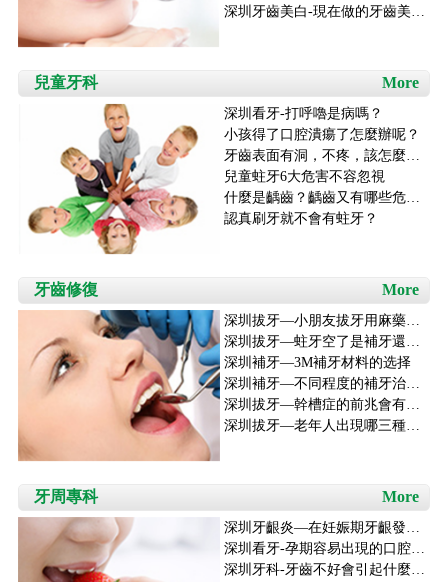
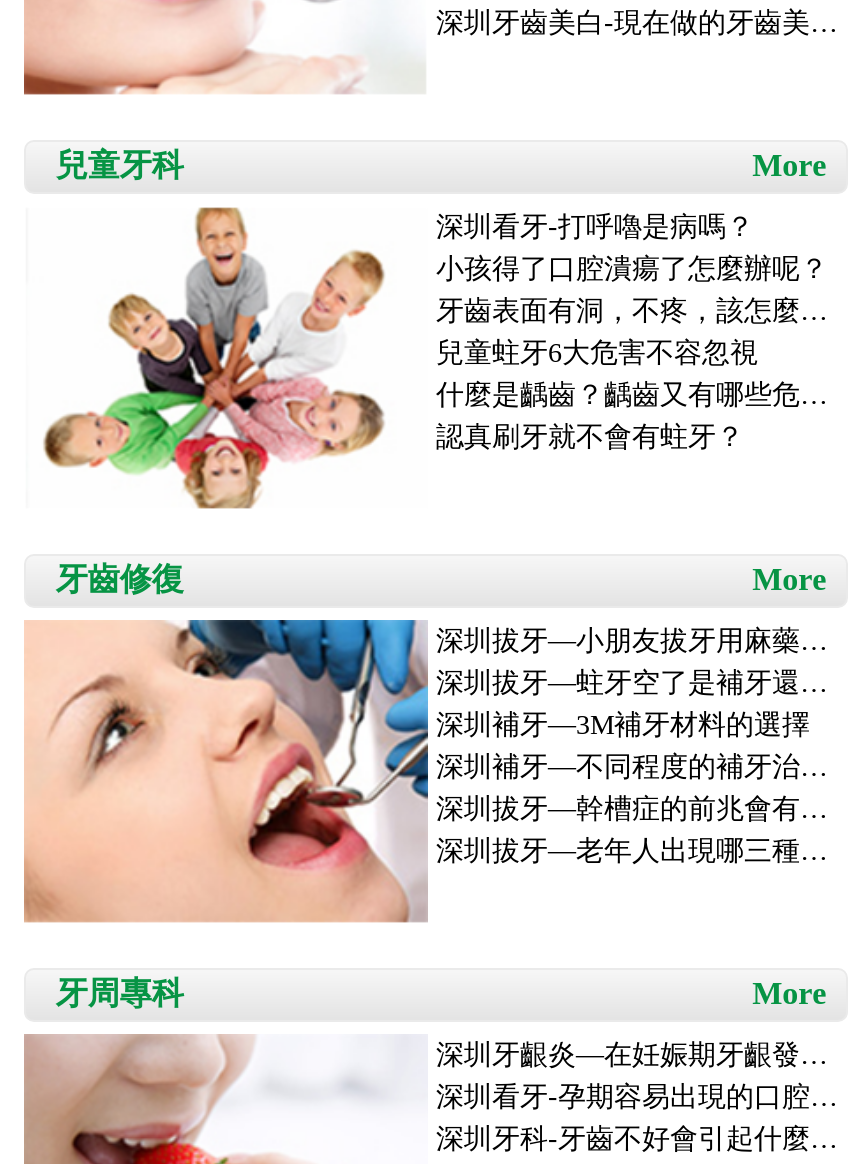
[224,355,411,370] 深圳補牙—3M補牙材料的选择 -> [436,710,810,740] 深圳補牙—3M補牙材料的選擇

